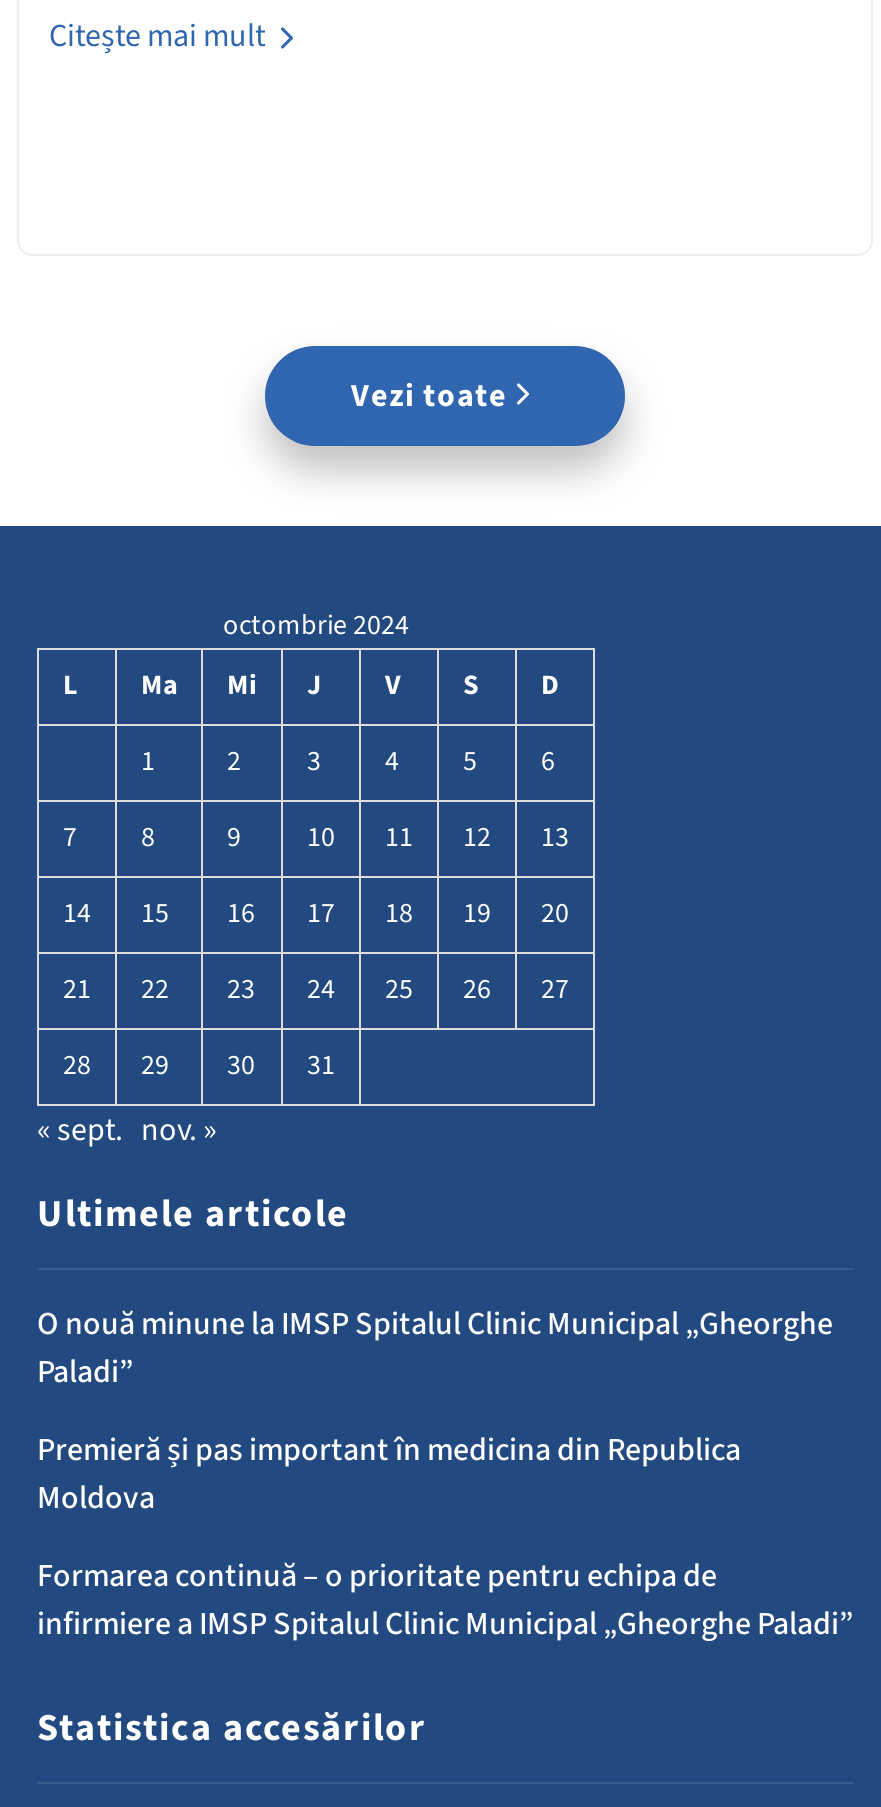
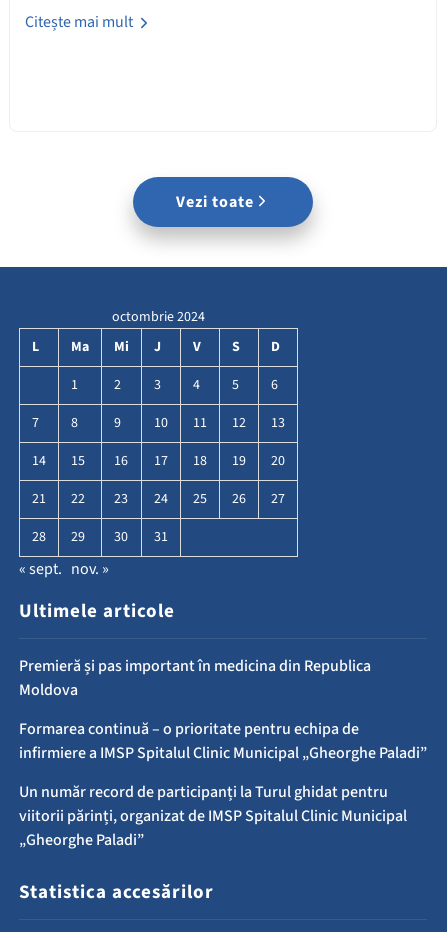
[37,1301,833,1393] O nouă minune la IMSP Spitalul Clinic Municipal „Gheorghe | Paladi” -> none
moved [37,1427,853,1645] -> [19,655,427,764]: Premieră și pas important în medicina din Republica | Moldova | Formarea continuă – o prioritate pentru echipa de | infirmiere a IMSP Spitalul Clinic Municipal „Gheorghe Paladi”
none -> [19,781,407,851] Un număr record de participanți la Turul ghidat pentru | viitorii părinți, organizat de IMSP Spitalul Clinic Municipal | „Gheorghe Paladi”

